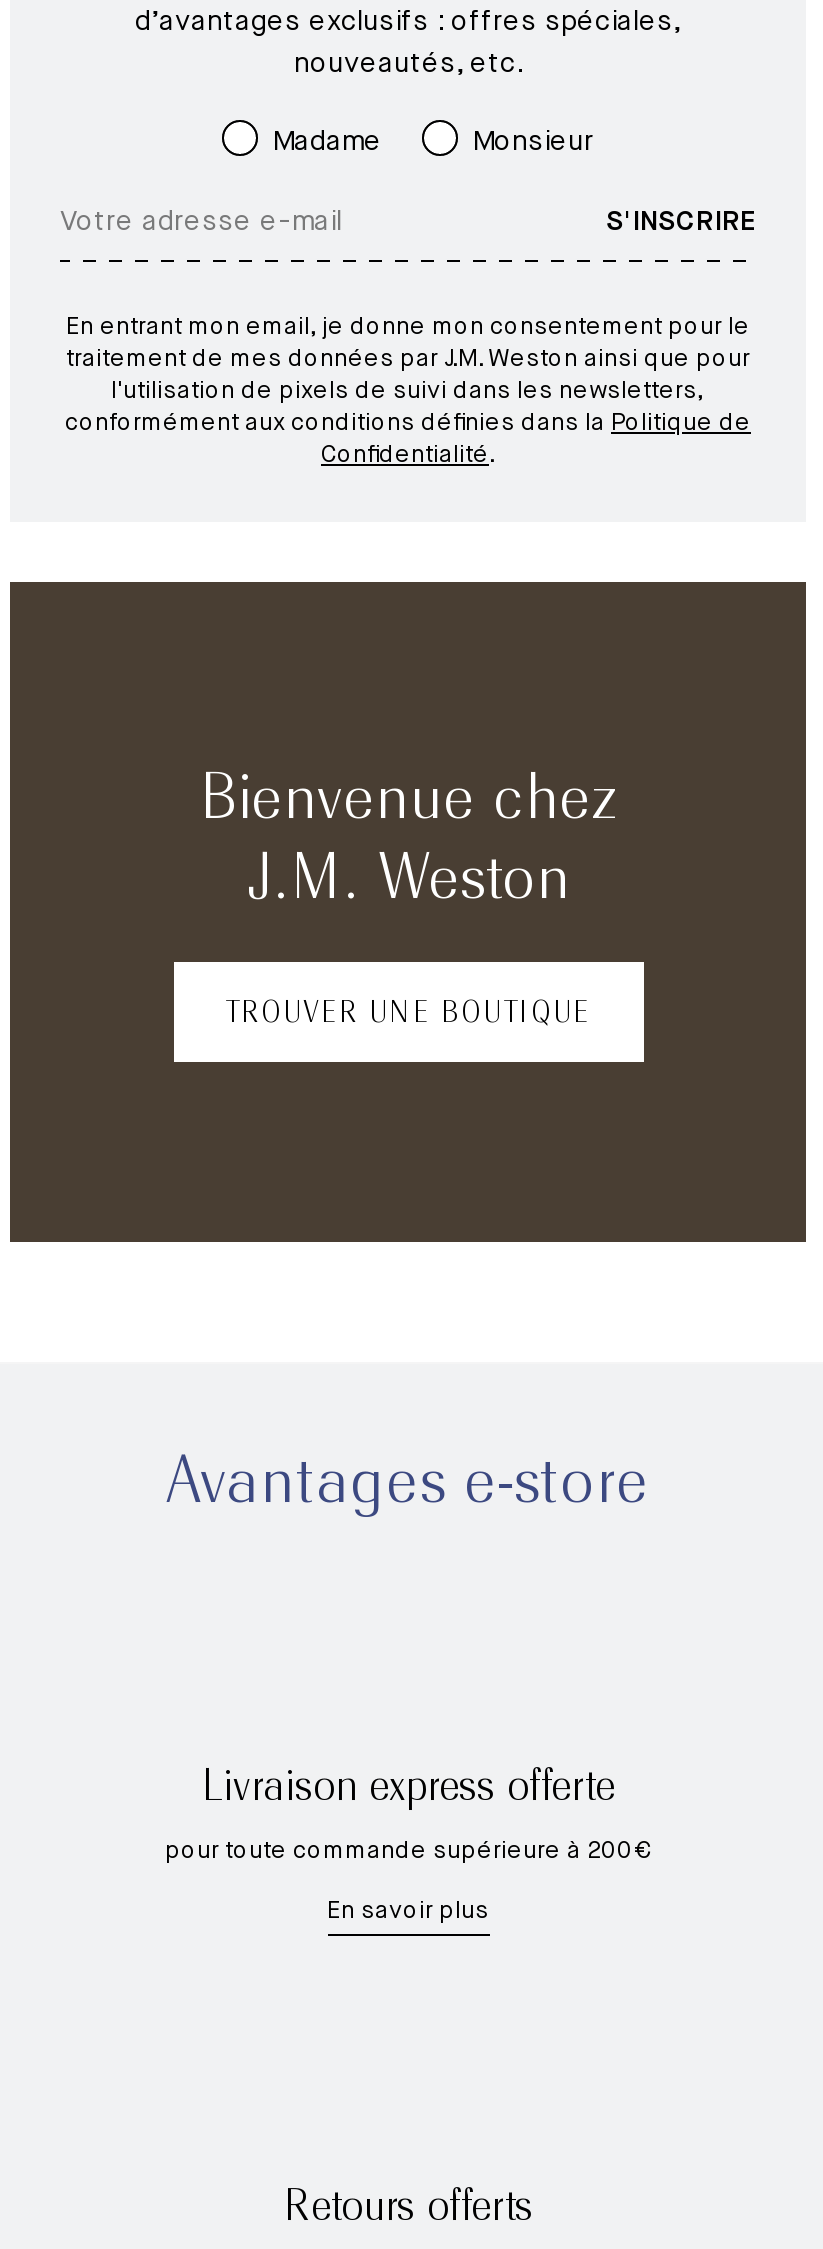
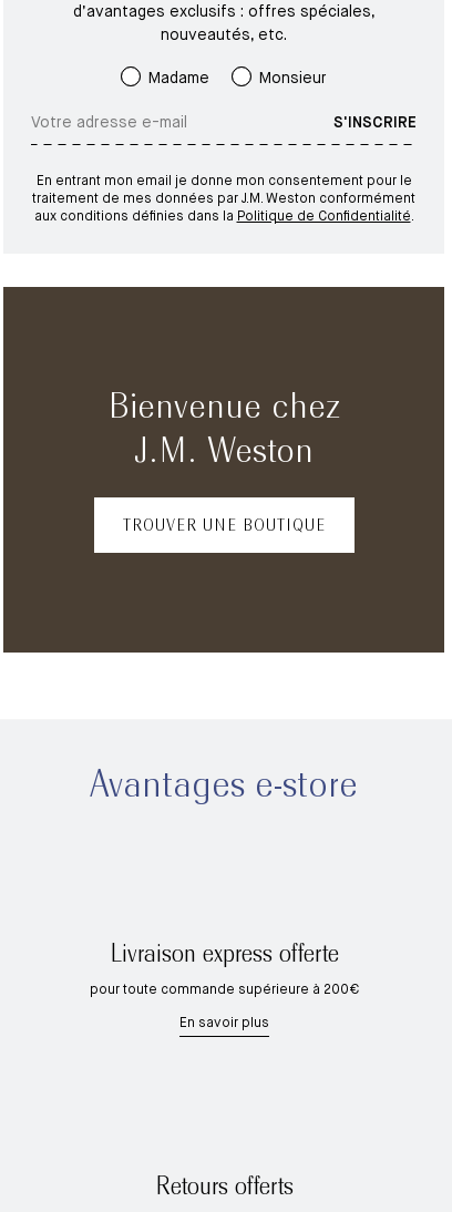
[65,316,751,468] En entrant mon email, je donne mon consentement pour le | traitement de mes données par J.M. Weston ainsi que pour | l'utilisation de pixels de suivi dans les newsletters, | conformément aux conditions définies dans la Politique de | Confidentialité. -> [32,175,415,224] En entrant mon email je donne mon consentement pour le | traitement de mes données par J.M. Weston conformément | aux conditions définies dans la Politique de Confidentialité.

